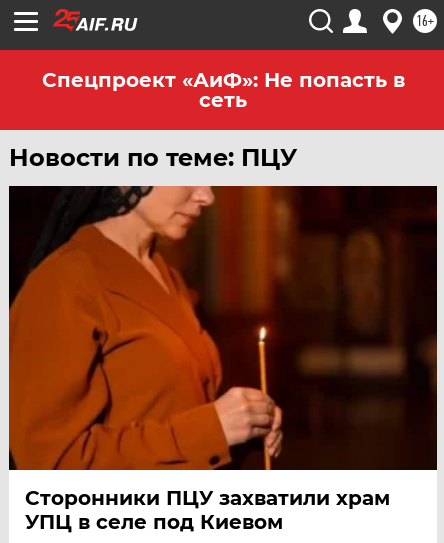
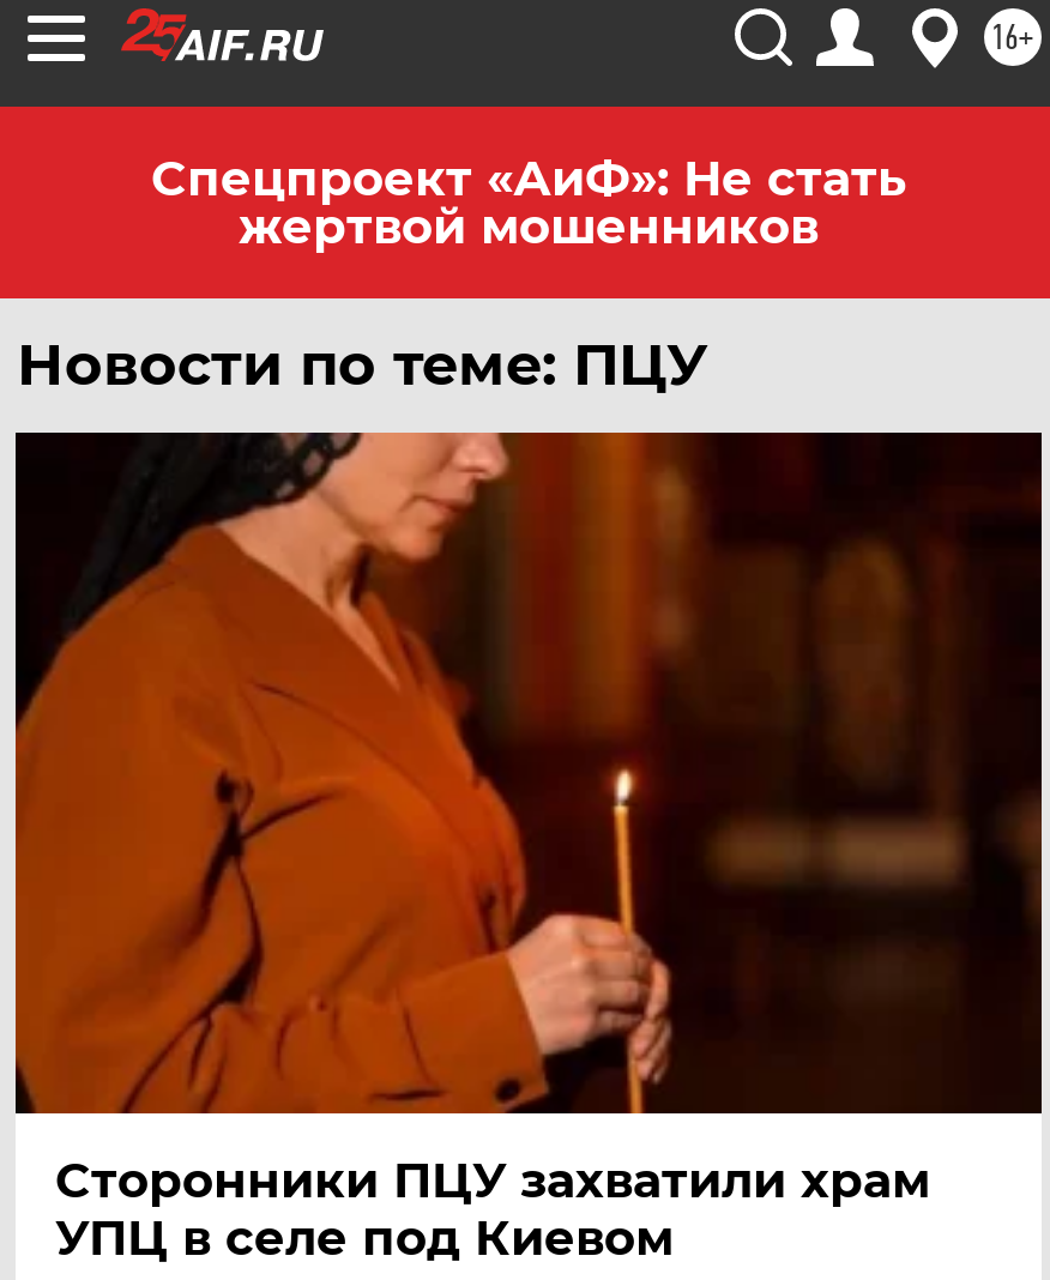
[41,68,404,112] Спецпроект «АиФ»: Не попасть в | сеть -> [151,150,906,255] Спецпроект «АиФ»: Не стать | жертвой мошенников

